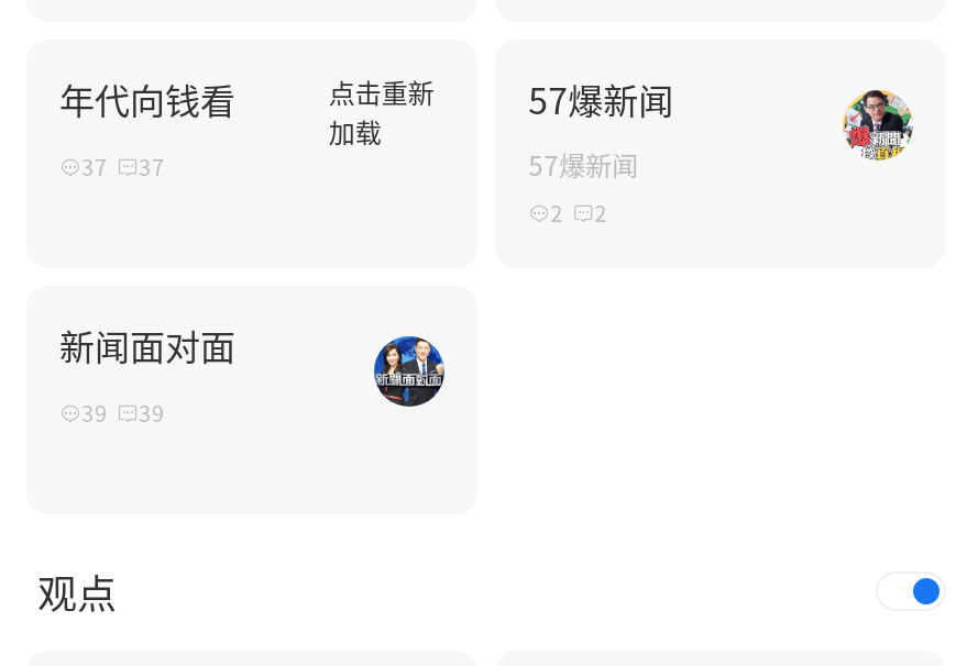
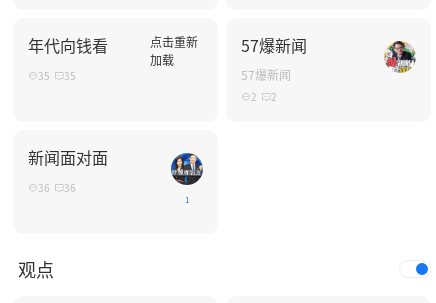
[81,149,117,182] 37 -> [38,68,54,83] 35
[139,149,165,182] 37 -> [64,68,76,83] 35
[81,396,165,429] 39 | 39 -> [38,180,189,205] 36 | 36 | 1

